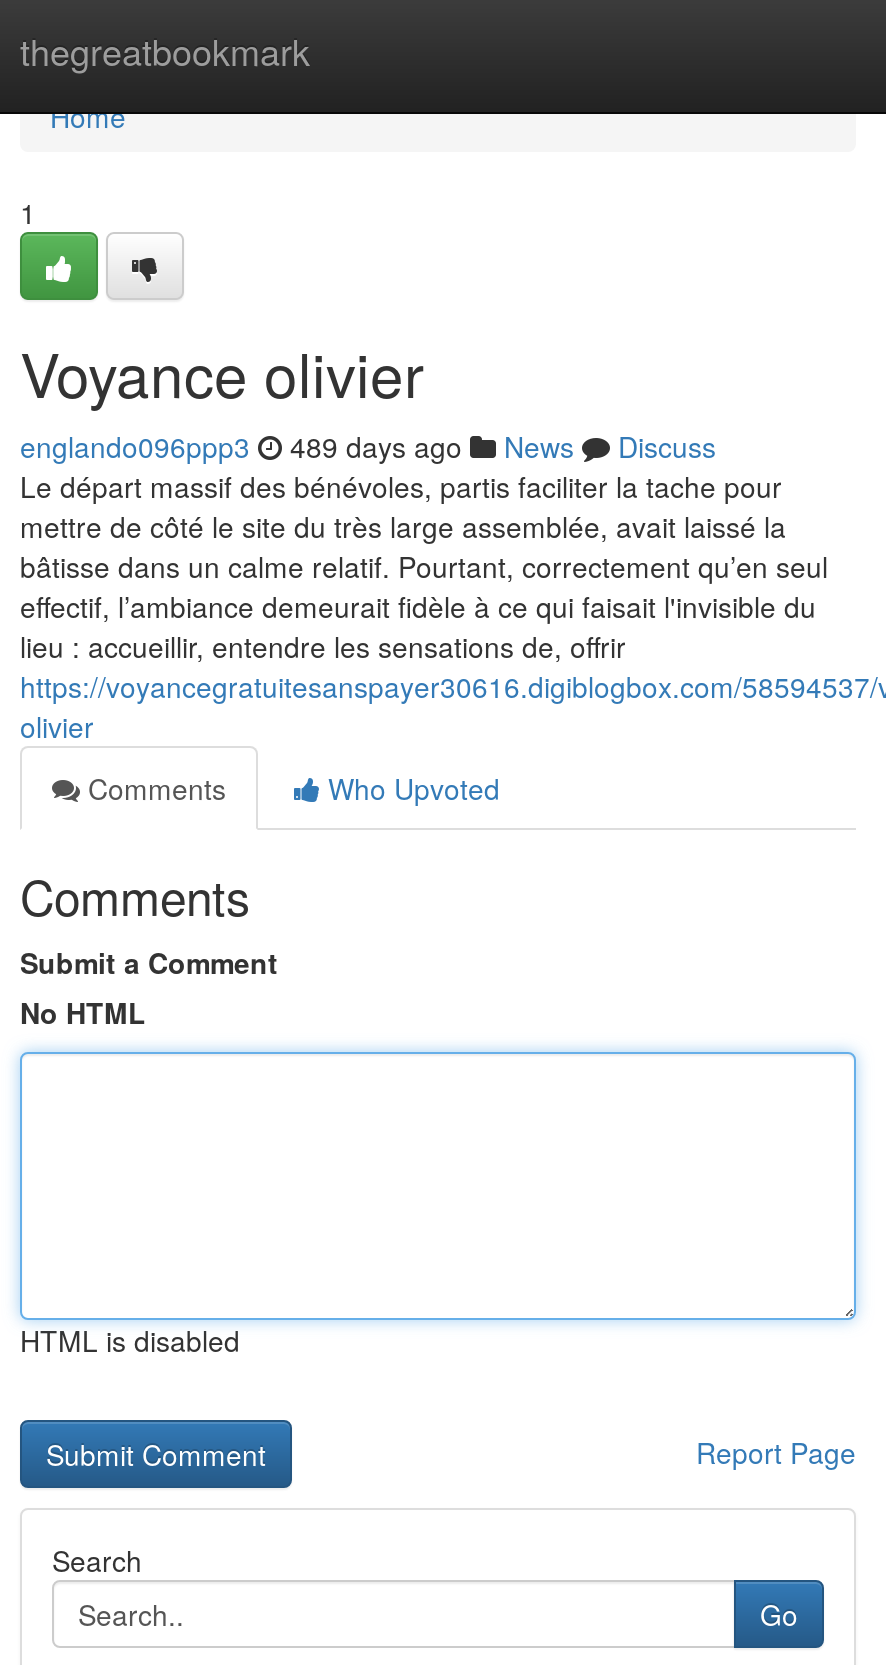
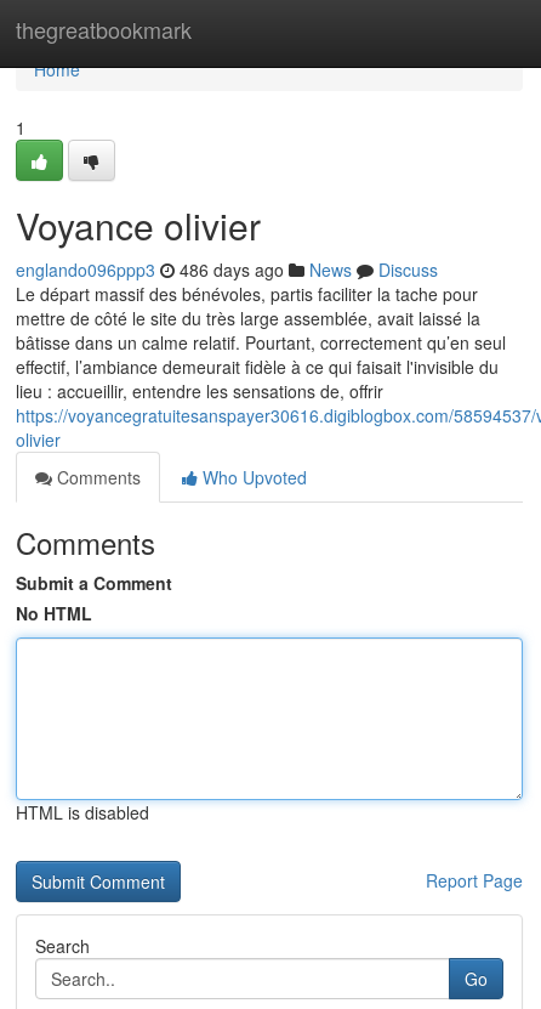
[20,426,716,466] englando096ppp3 489 days ago News Discuss -> [16,257,438,282] englando096ppp3 486 days ago News Discuss

